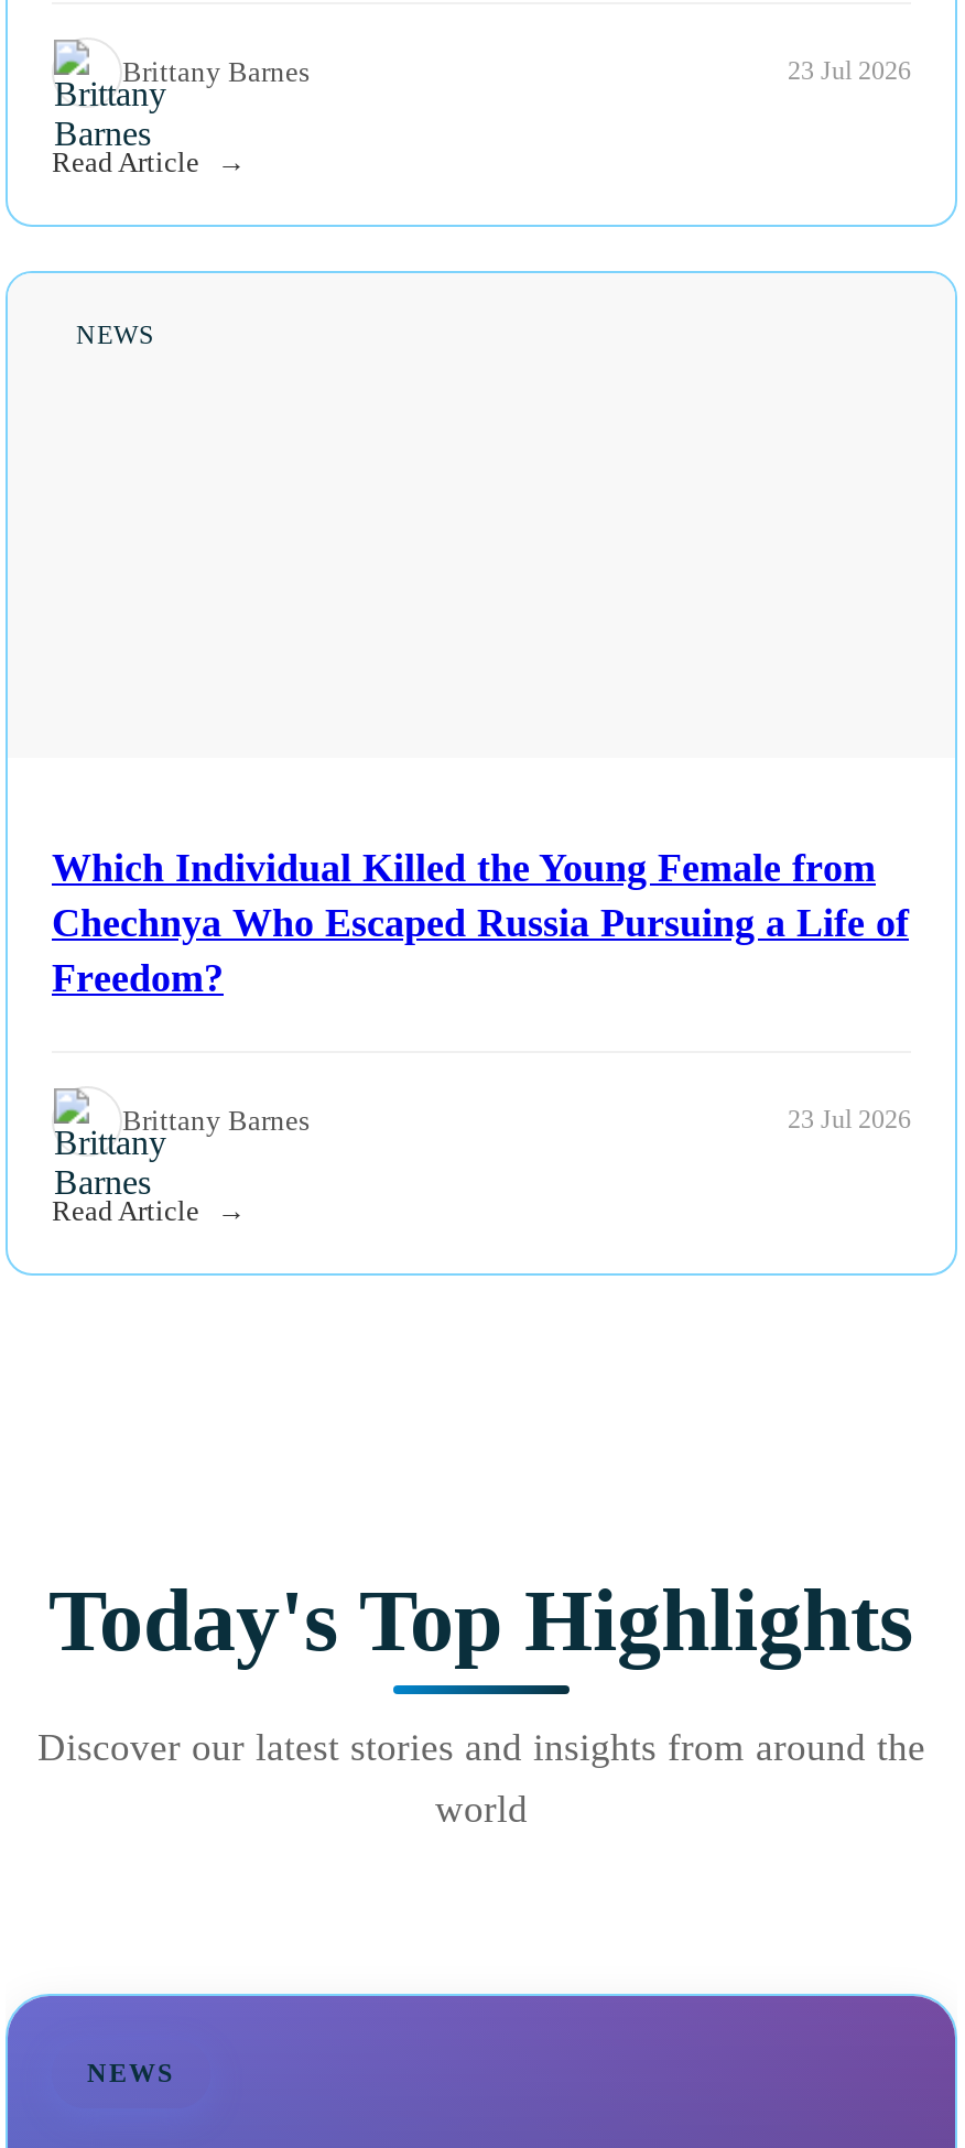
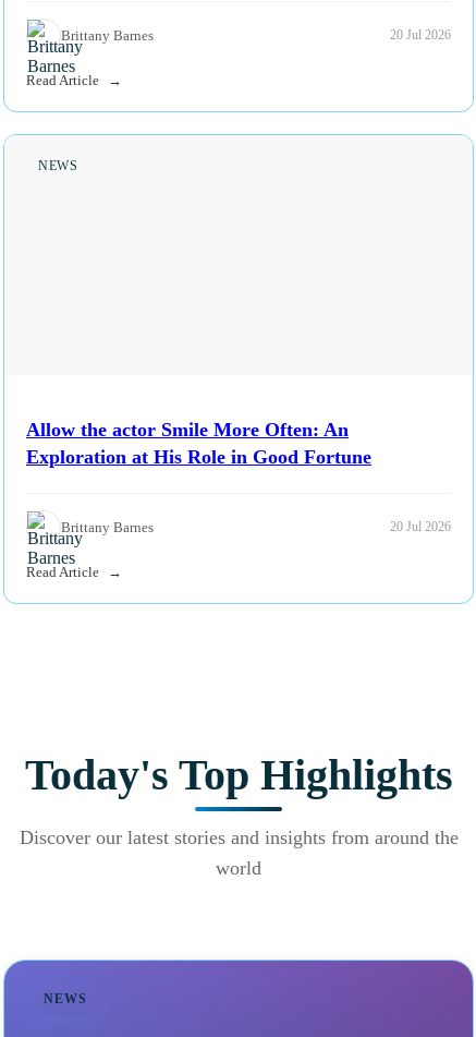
[788,55,911,86] 23 Jul 2026 -> [390,27,451,43] 20 Jul 2026
[52,845,909,999] Which Individual Killed the Young Female from | Chechnya Who Escaped Russia Pursuing a Life of | Freedom? -> [26,418,371,467] Allow the actor Smile More Often: An | Exploration at His Role in Good Fortune
[788,1104,911,1135] 23 Jul 2026 -> [390,519,451,534] 20 Jul 2026

